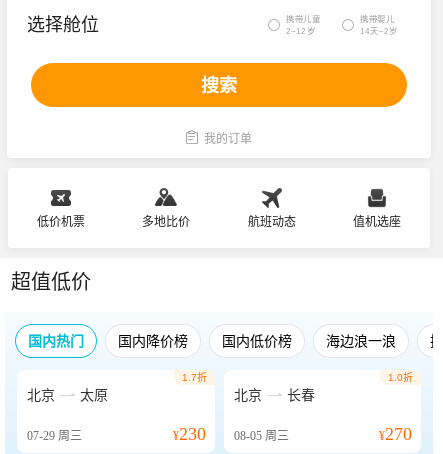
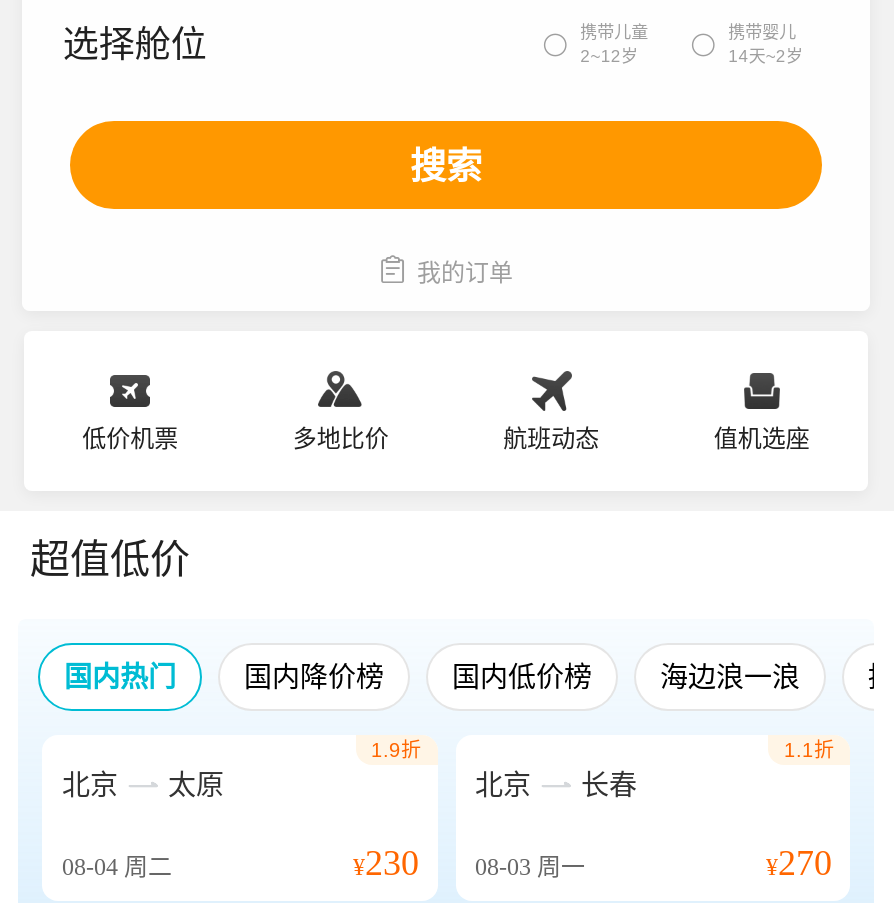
[181,372,206,383] 1.7折 -> [371,739,421,761] 1.9折
[388,372,413,383] 1.0折 -> [784,739,834,761] 1.1折
[27,429,82,443] 07-29周三 -> [62,853,172,881] 08-04周二
[172,424,288,444] ¥230 08-05周三 -> [353,843,585,883] ¥230 08-03周一

